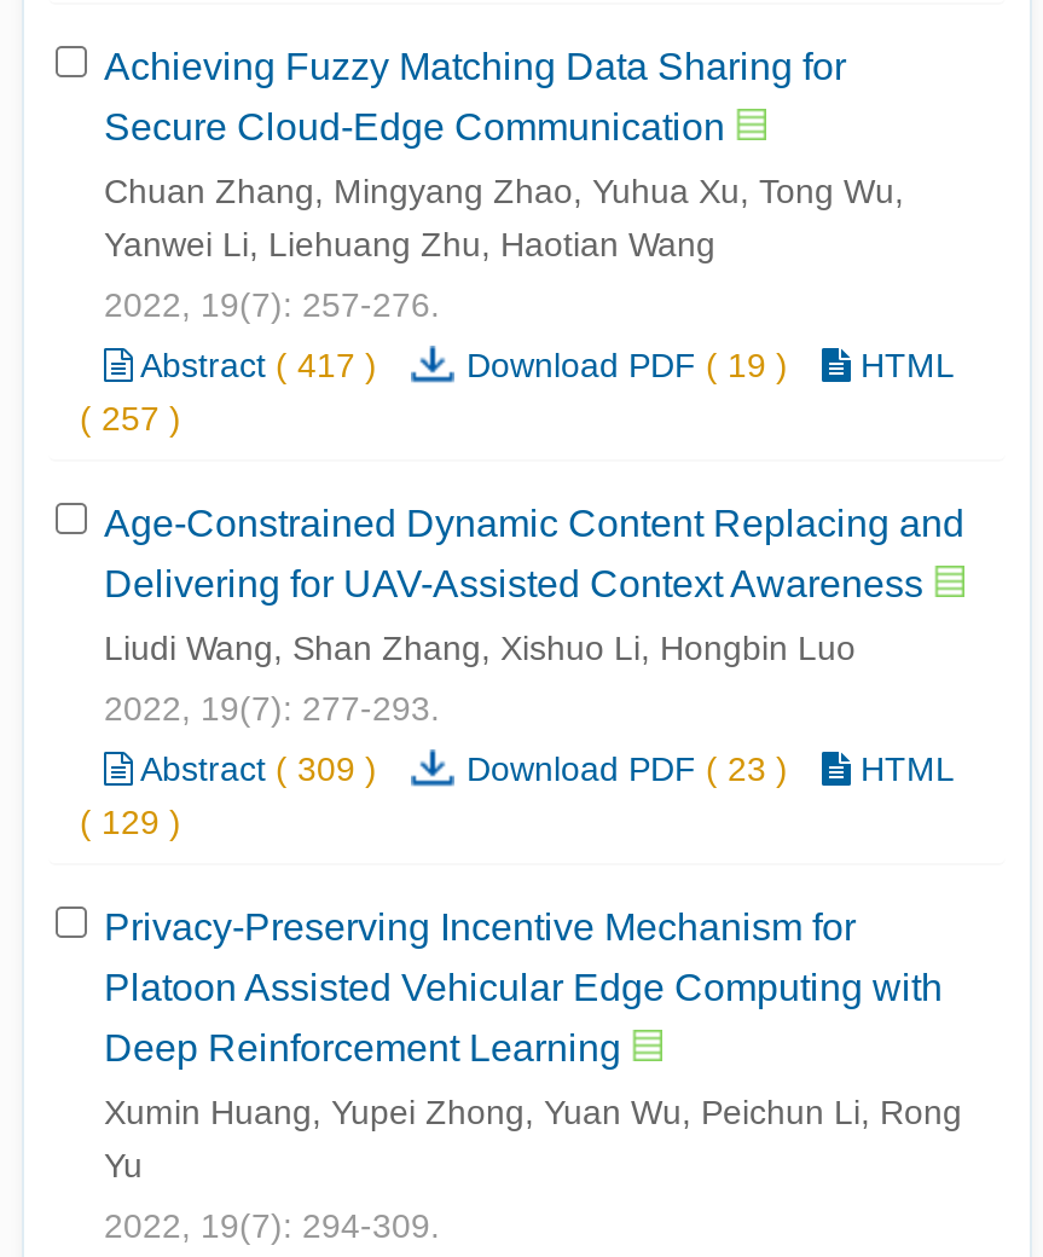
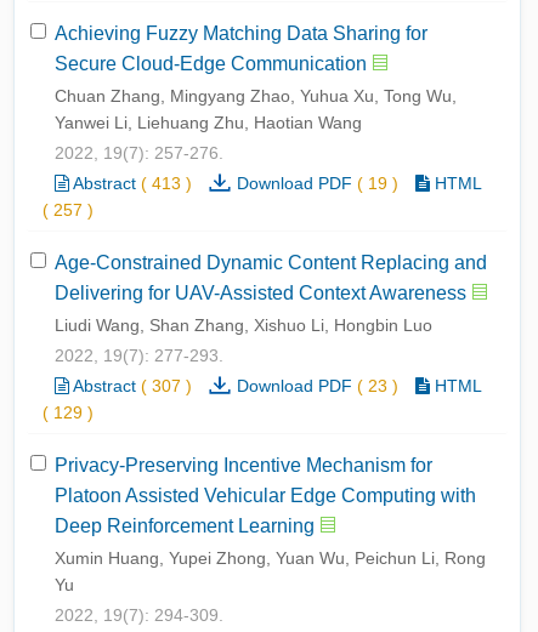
[133,345,387,383] Abstract (417) -> [69,173,197,192] Abstract (413)
[133,748,387,787] Abstract (309) -> [69,376,197,395] Abstract (307)

